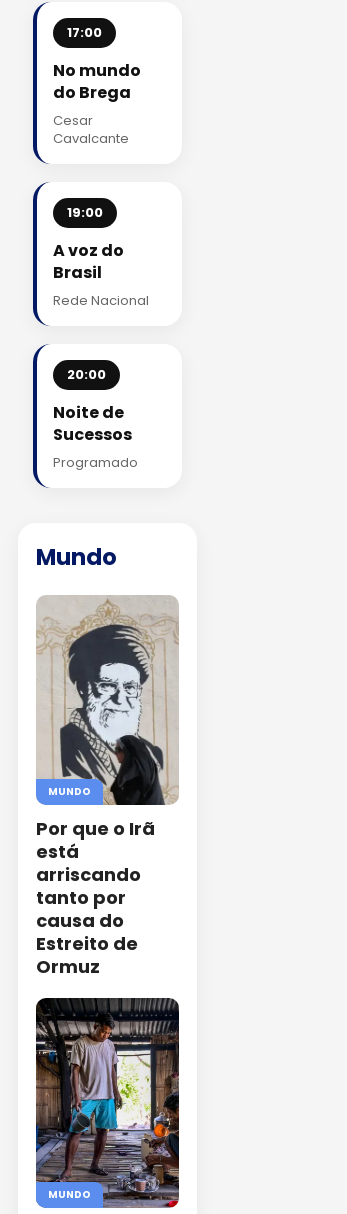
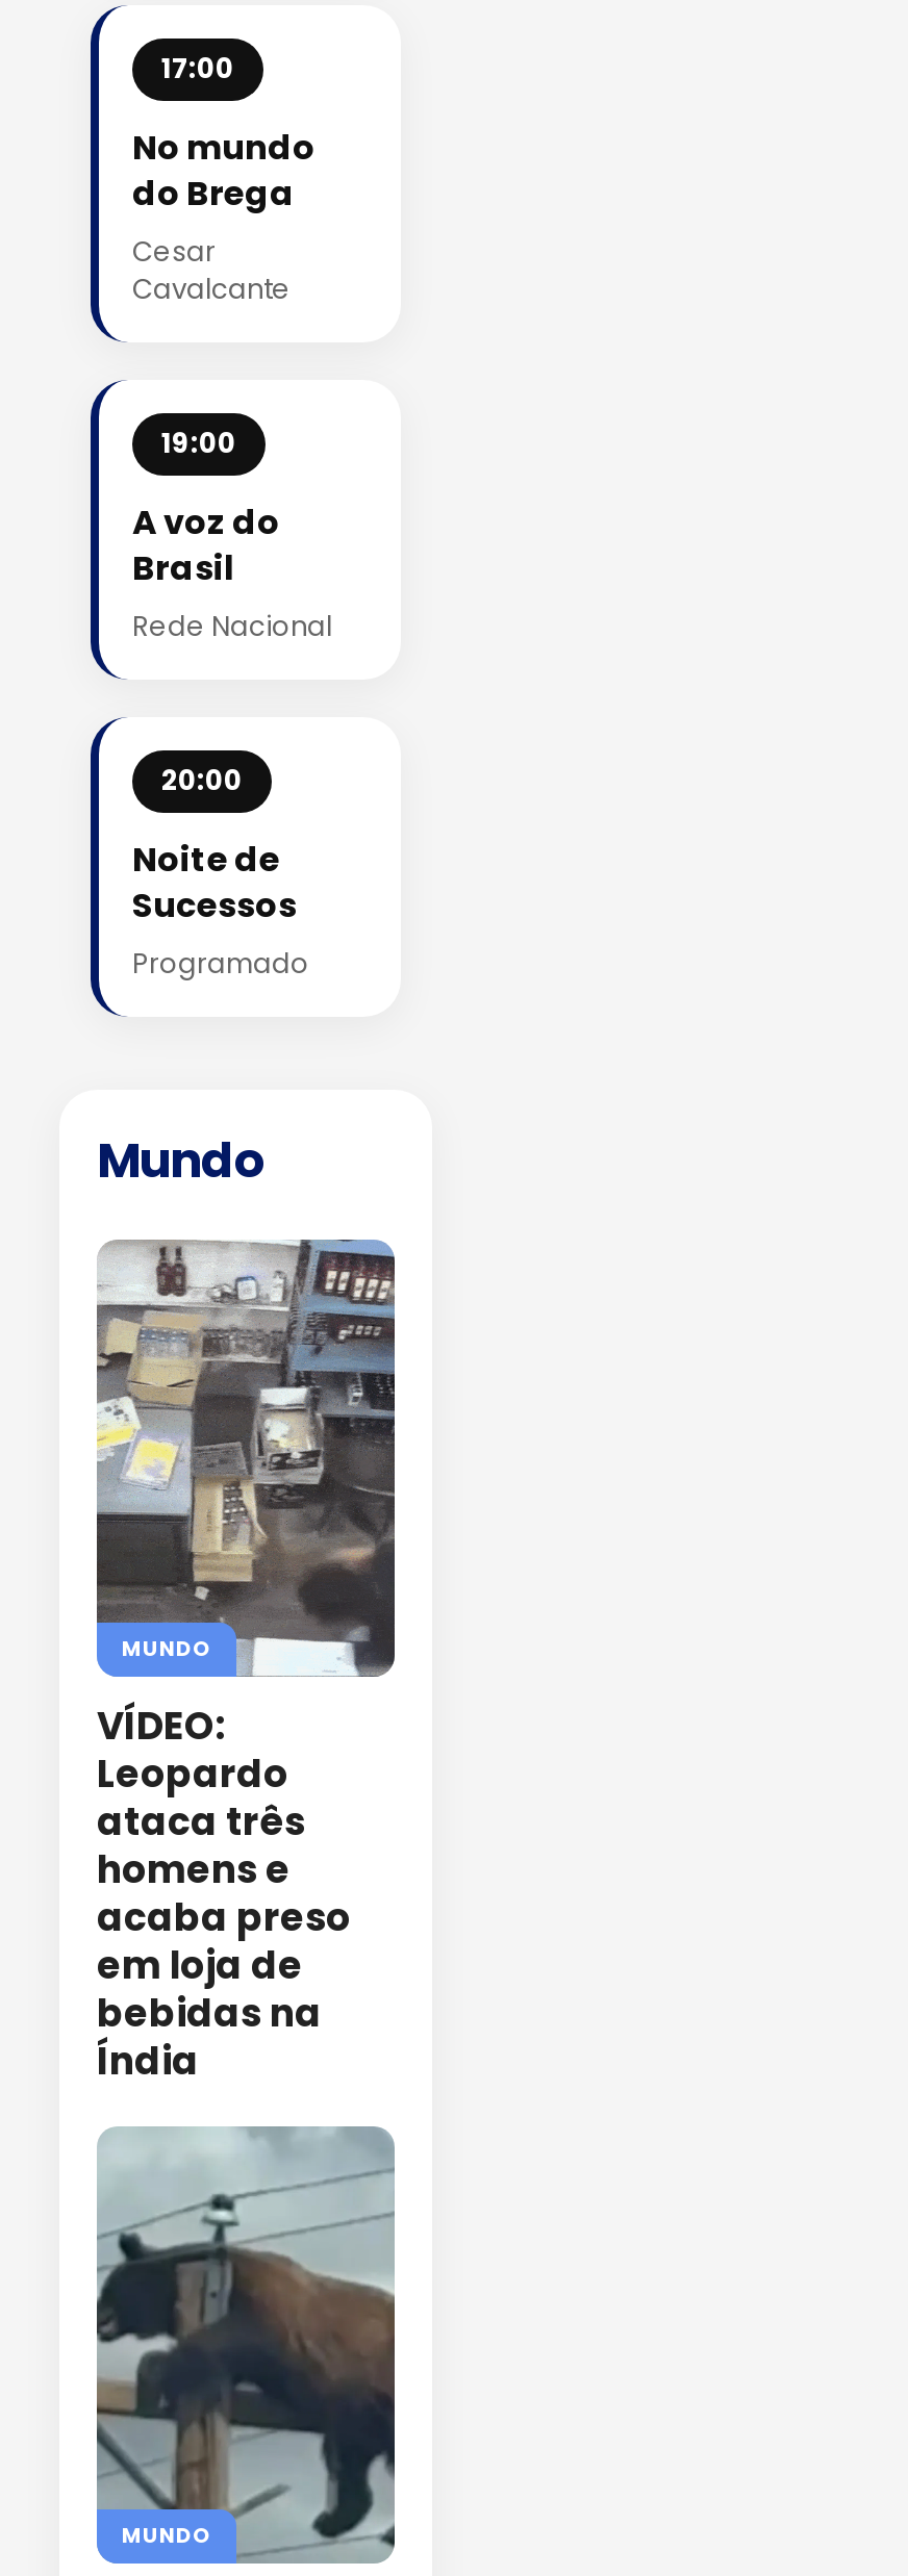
[36,595,179,979] [image] | Por que o Irã | está | arriscando | tanto por | causa do | Estreito de | Ormuz -> [97,1240,397,2087] [image] | VÍDEO: | Leopardo | ataca três | homens e | acaba preso | em loja de | bebidas na | Índia
[35,997,179,1208] [image] -> [95,2126,395,2564] [image]

